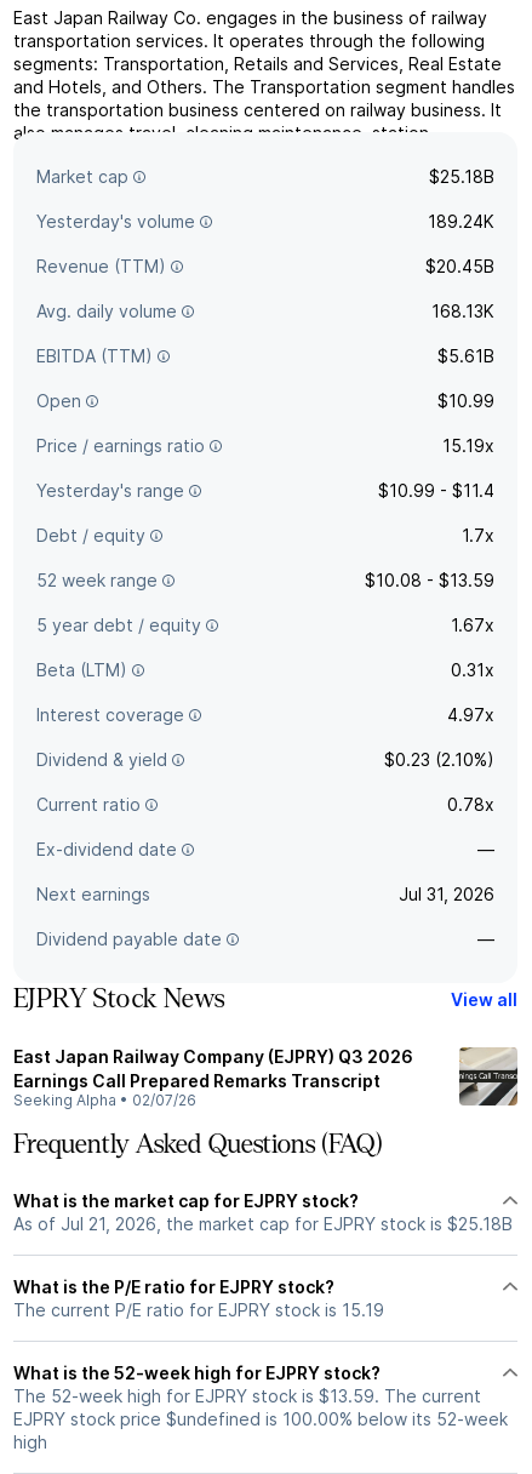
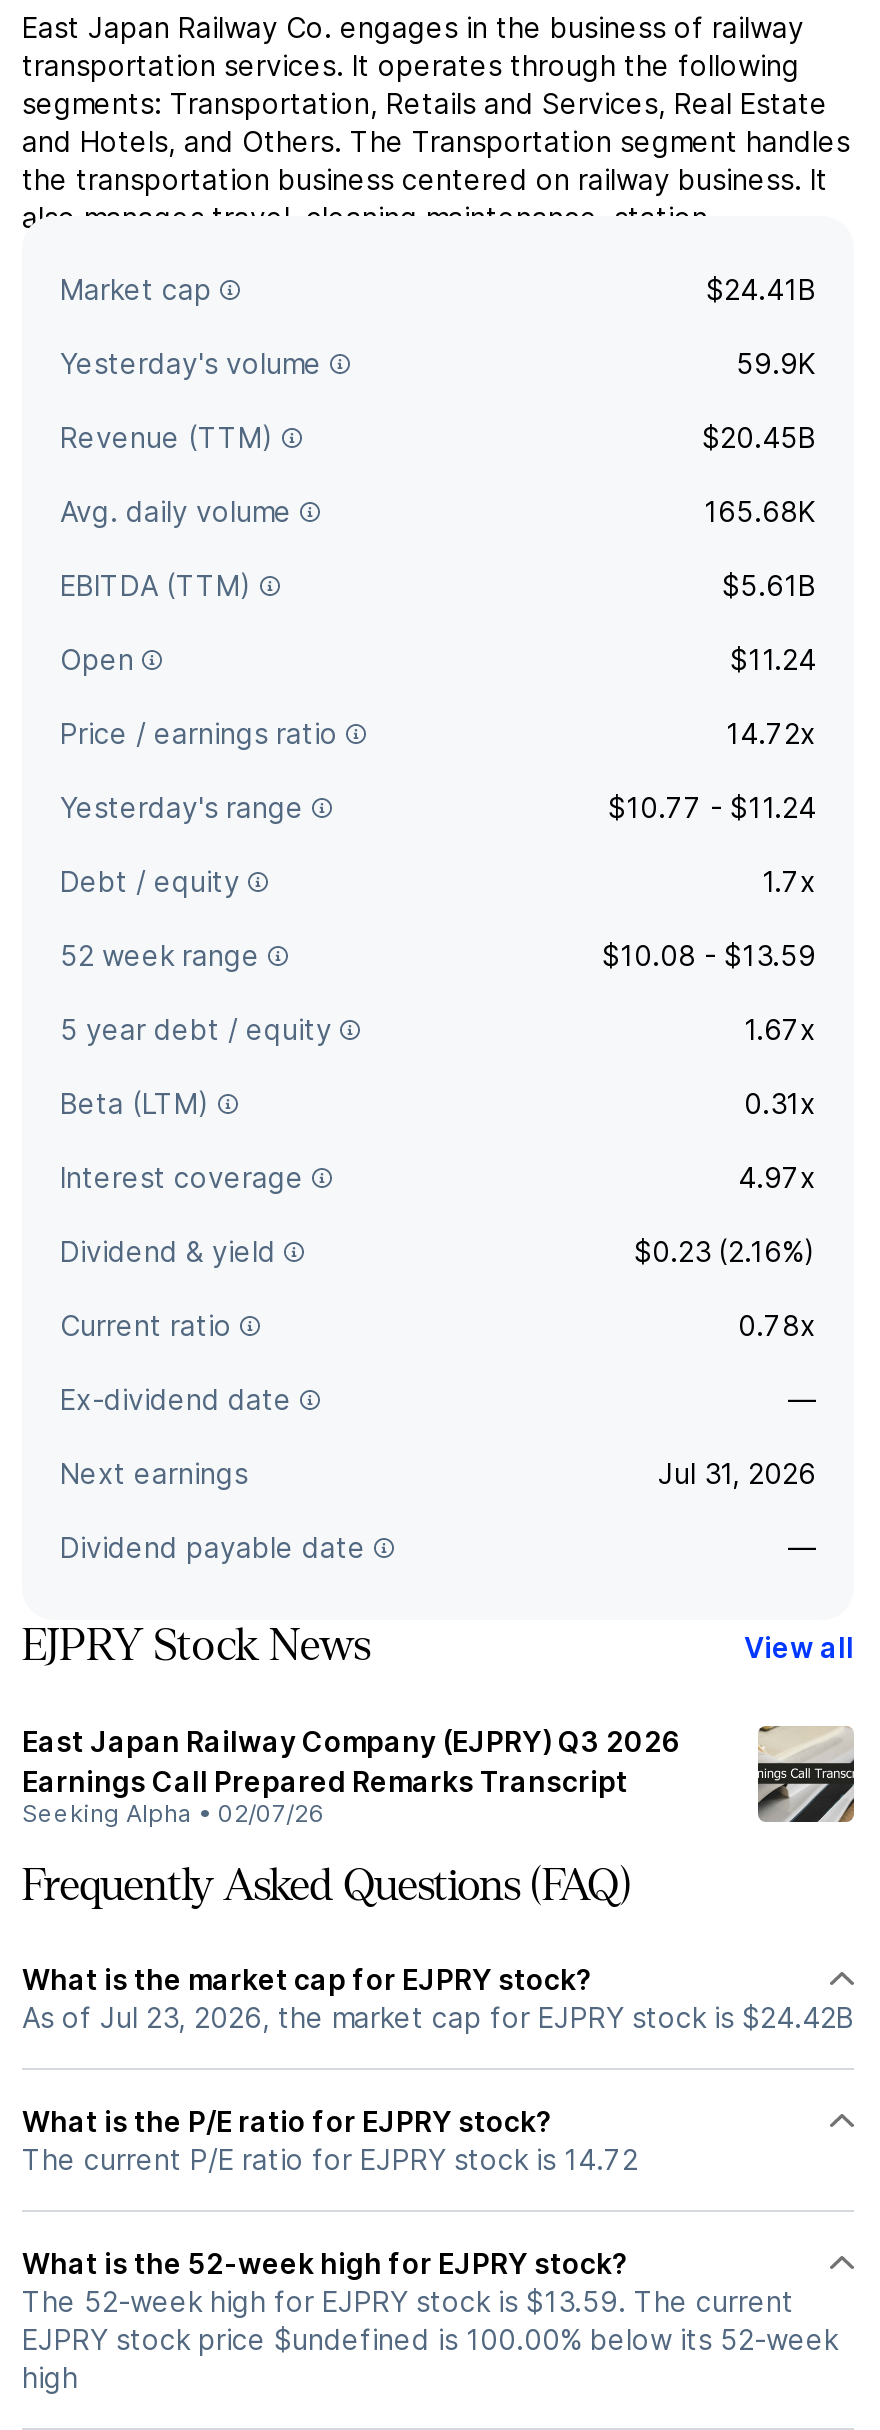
[429,166,494,187] $25.18B -> [706,272,816,306] $24.41B
[428,211,494,232] 189.24K -> [736,346,816,380] 59.9K
[431,301,494,321] 168.13K -> [704,494,816,528] 165.68K
[437,390,494,411] $10.99 -> [730,642,816,676] $11.24
[442,435,494,456] 15.19x -> [726,716,816,750] 14.72x
[378,480,494,501] $10.99 - $11.4 -> [608,790,816,824] $10.77 - $11.24
[384,749,494,770] $0.23 (2.10%) -> [634,1234,816,1268] $0.23 (2.16%)
[13,1213,513,1234] As of Jul 21, 2026, the market cap for EJPRY stock is $25.18B -> [22,2000,854,2034] As of Jul 23, 2026, the market cap for EJPRY stock is $24.42B
[13,1299,384,1320] The current P/E ratio for EJPRY stock is 15.19 -> [22,2142,638,2176] The current P/E ratio for EJPRY stock is 14.72

